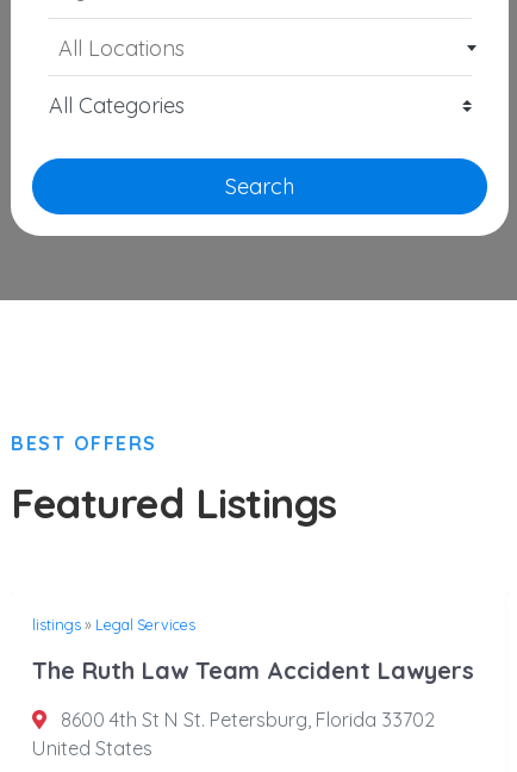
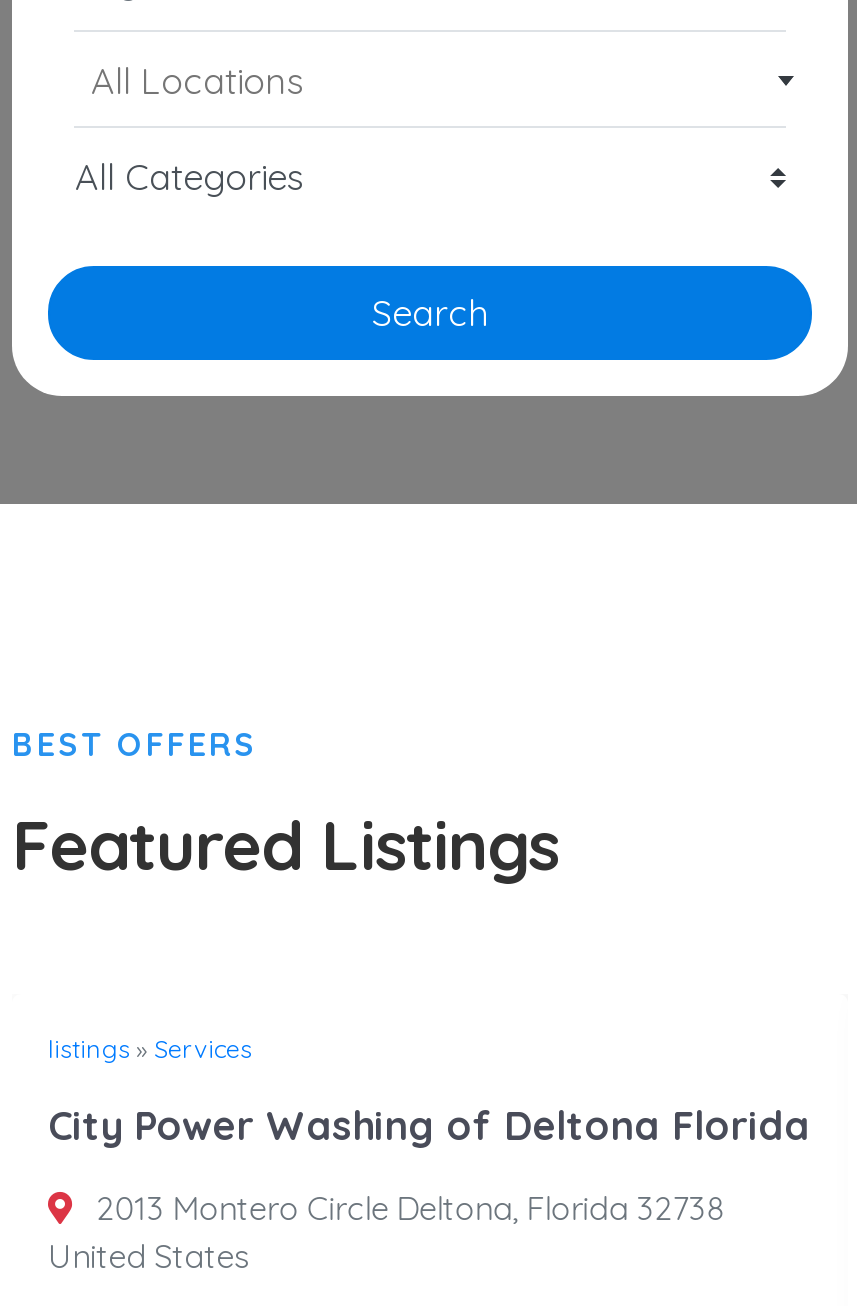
[32,615,195,634] listings» Legal Services -> [48,1032,252,1064] listings» Services
[32,655,474,685] The Ruth Law Team Accident Lawyers -> [48,1100,810,1150] City Power Washing of Deltona Florida
[56,708,435,732] 8600 4th St N St. Petersburg, Florida 33702 -> [88,1188,724,1228] 2013 Montero Circle Deltona, Florida 32738

